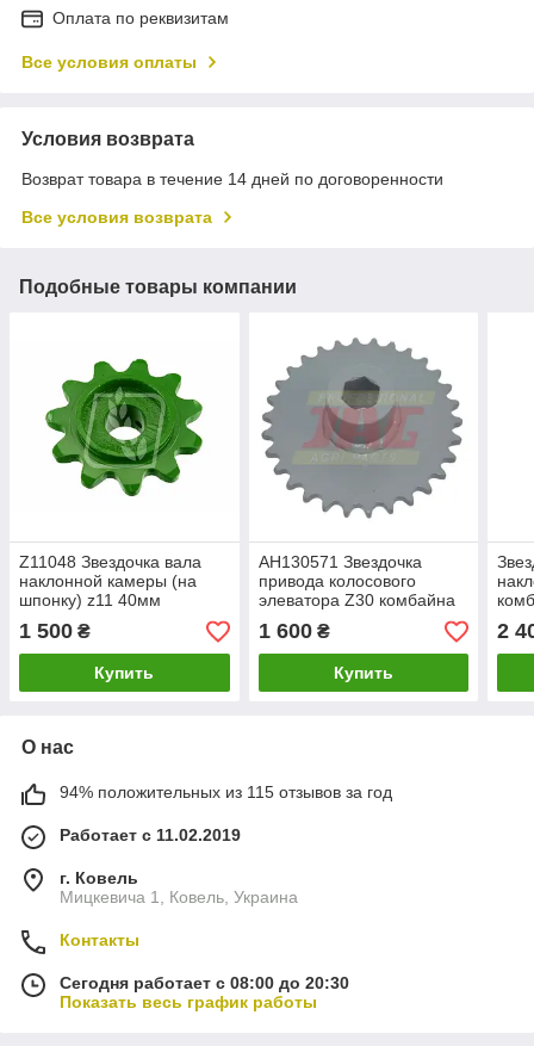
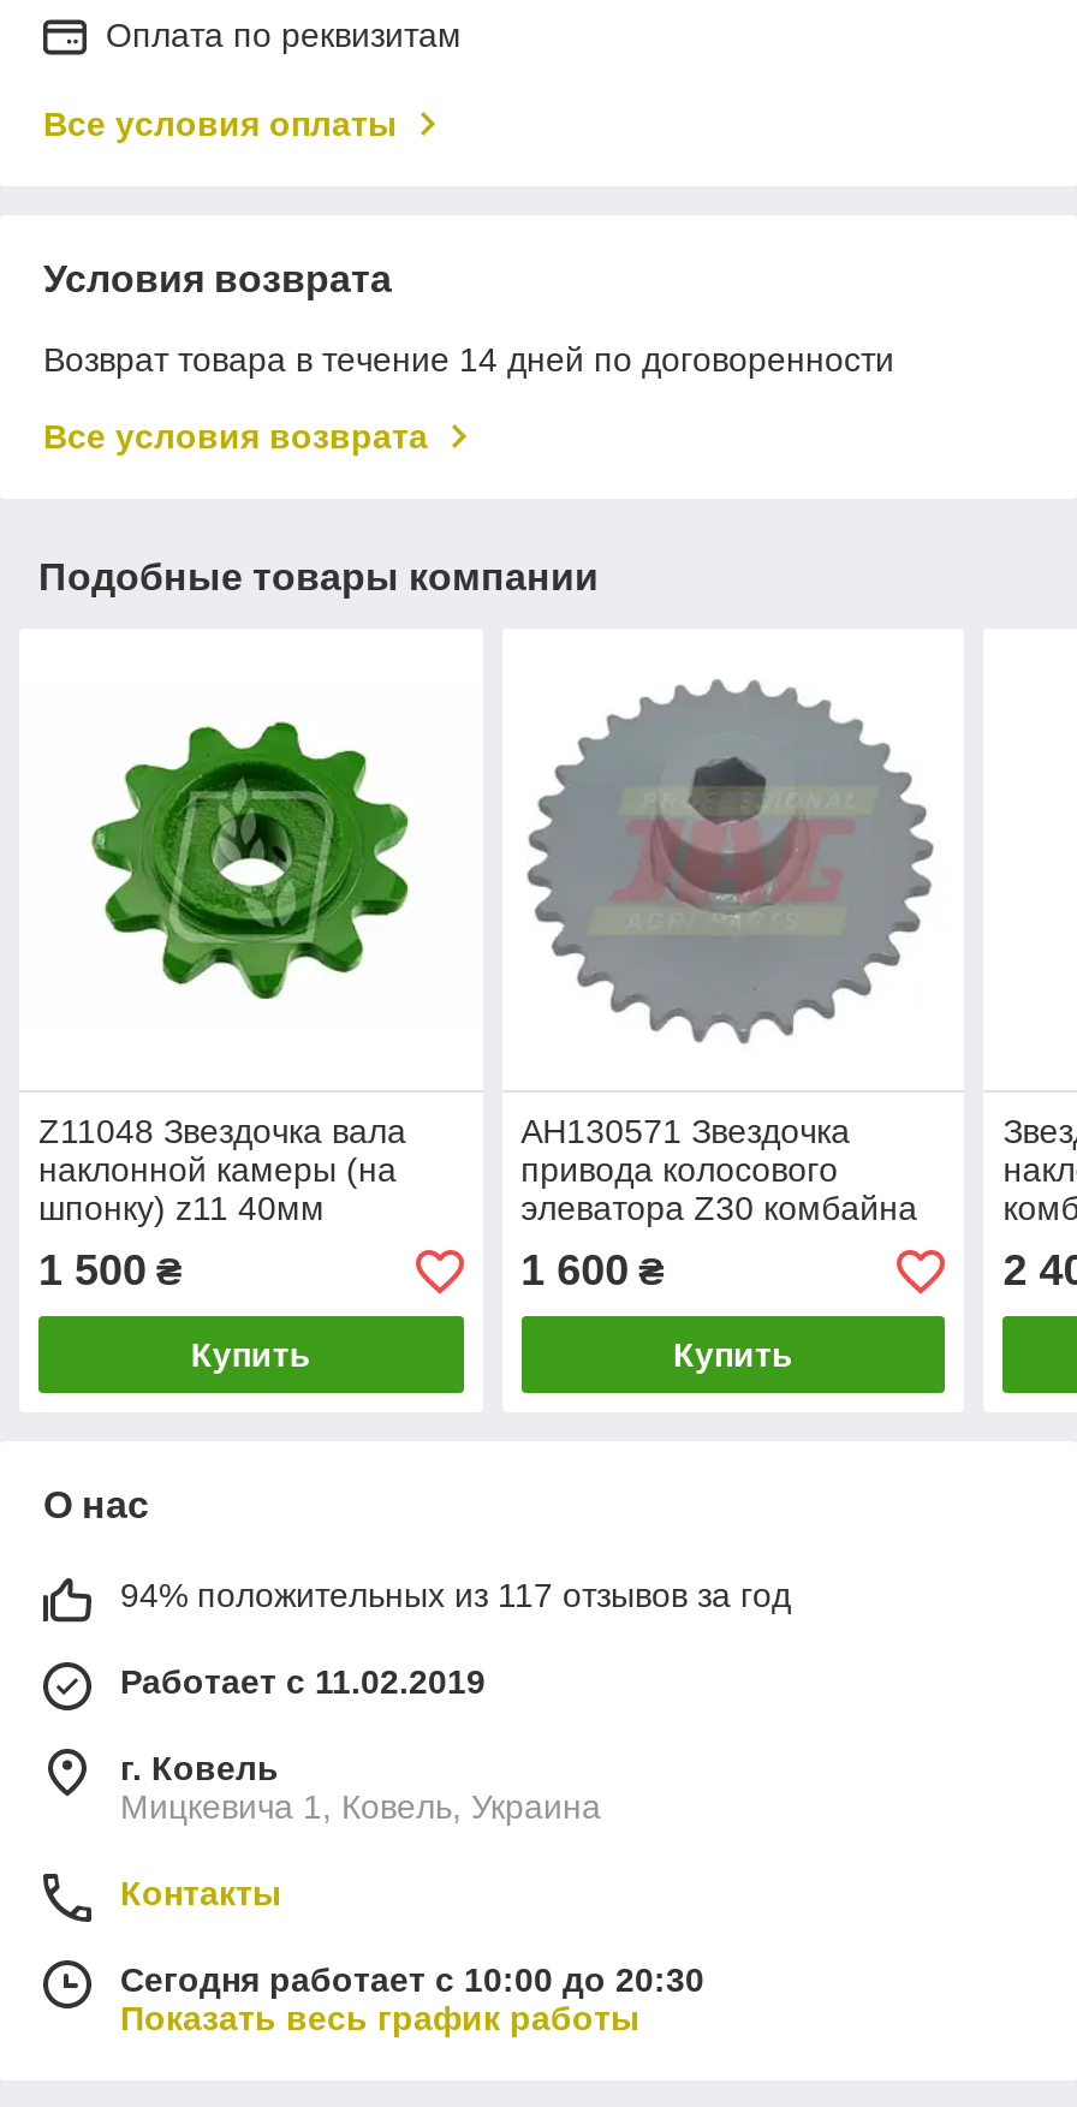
[60,783,392,802] 94% положительных из 115 отзывов за год -> [120,1577,791,1615] 94% положительных из 117 отзывов за год
[60,974,349,993] Сегодня работает с 08:00 до 20:30 -> [120,1962,704,2000] Сегодня работает с 10:00 до 20:30

